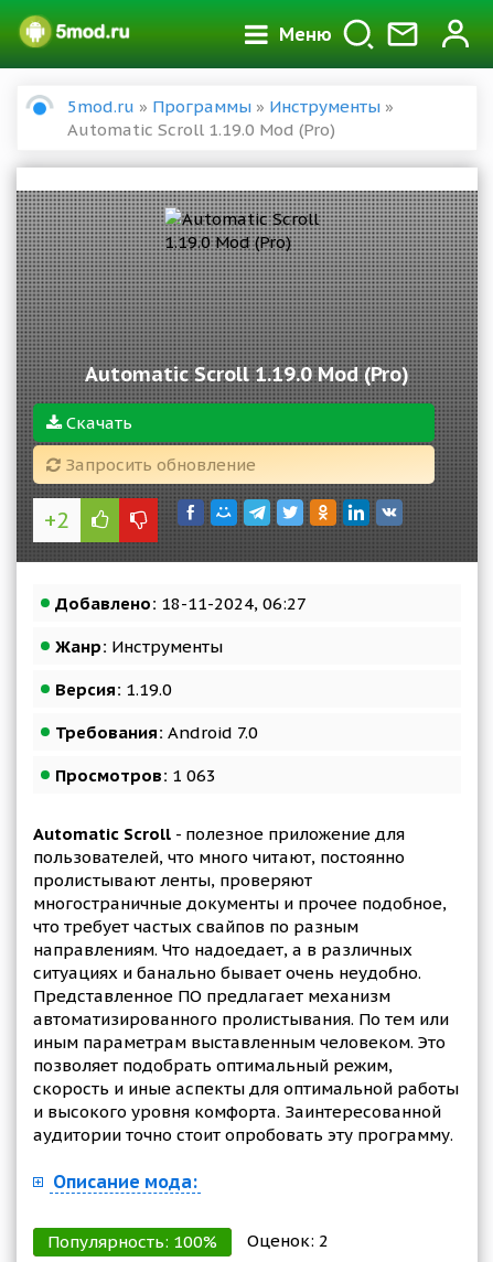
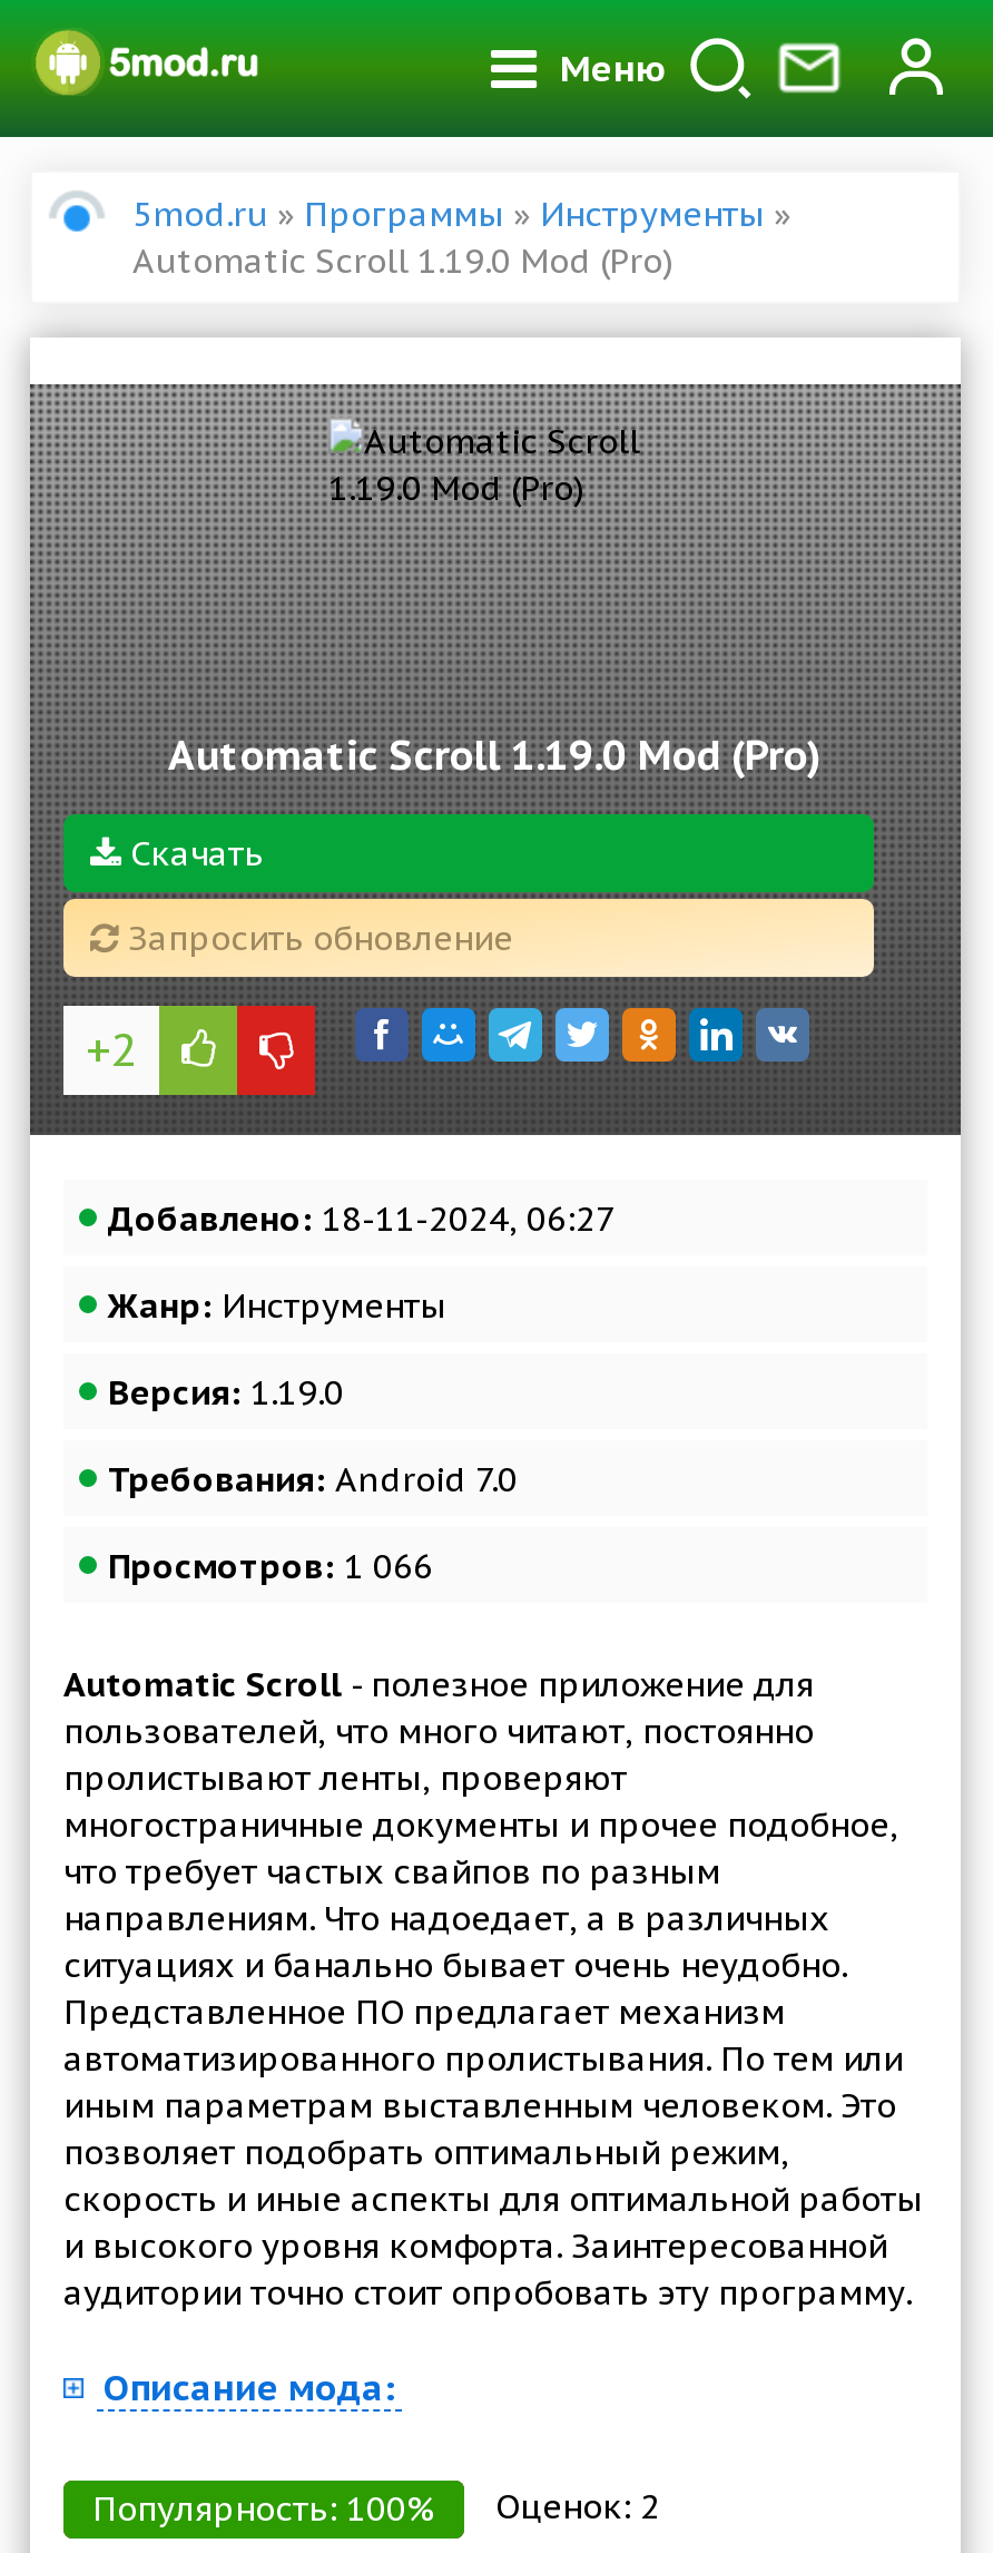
[55,765,216,786] Просмотров: 1 063 -> [108,1545,433,1587] Просмотров: 1 066

